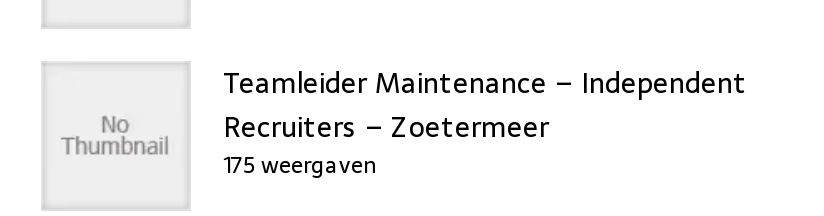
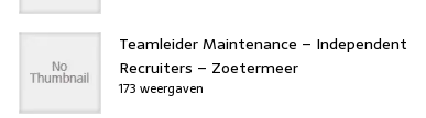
[223,147,377,183] 175 weergaven -> [119,79,204,98] 173 weergaven

